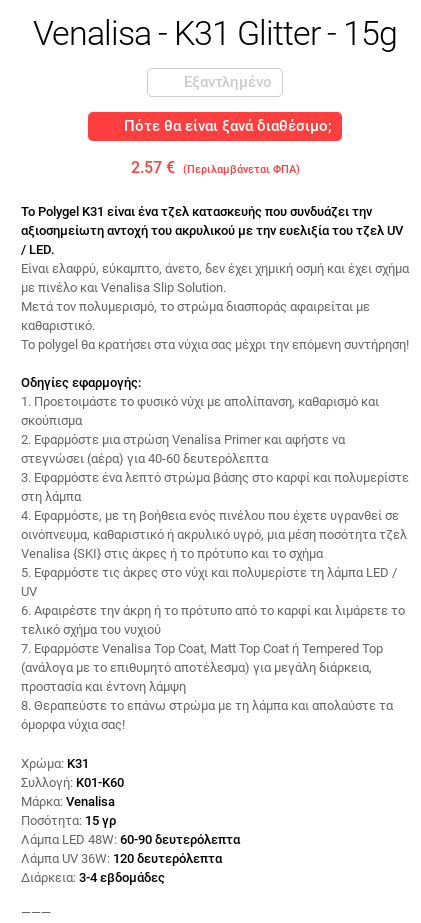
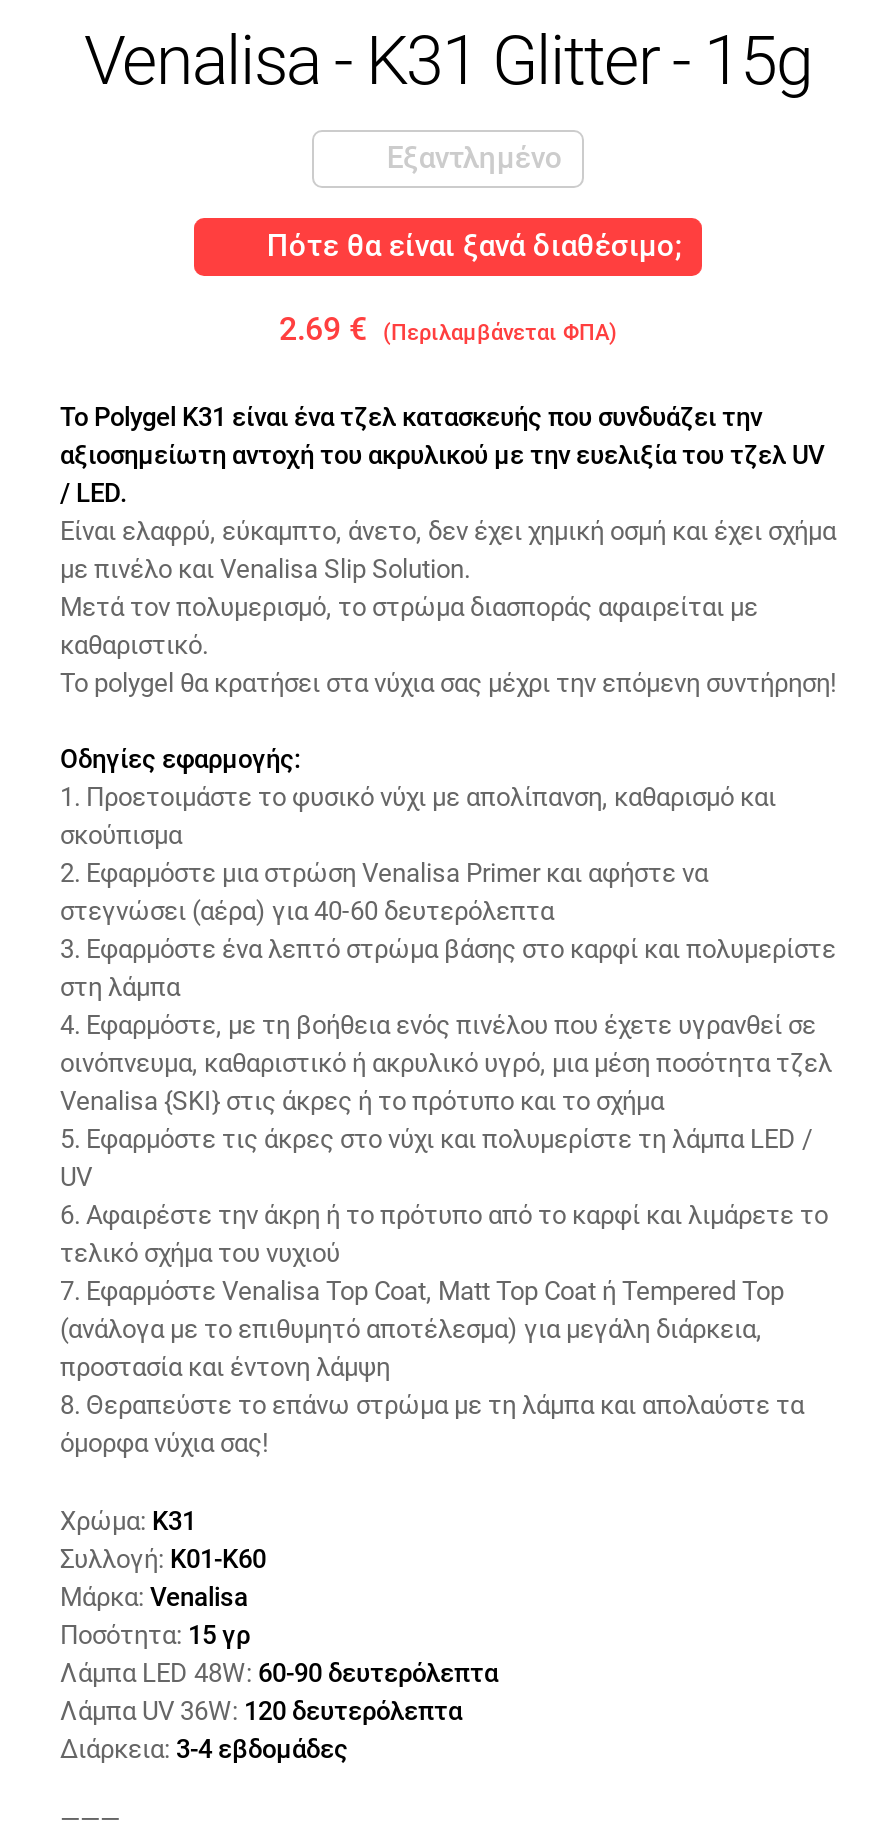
[130,158,299,177] 2.57 €(Περιλαμβάνεται ΦΠΑ) -> [279,310,617,348] 2.69 €(Περιλαμβάνεται ΦΠΑ)

